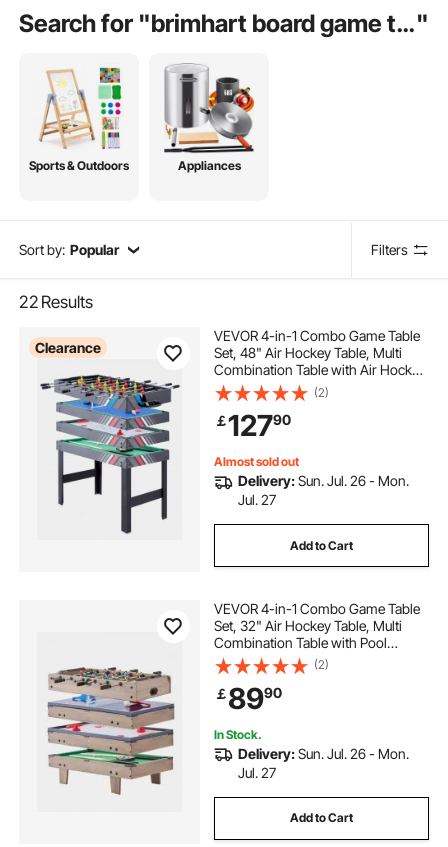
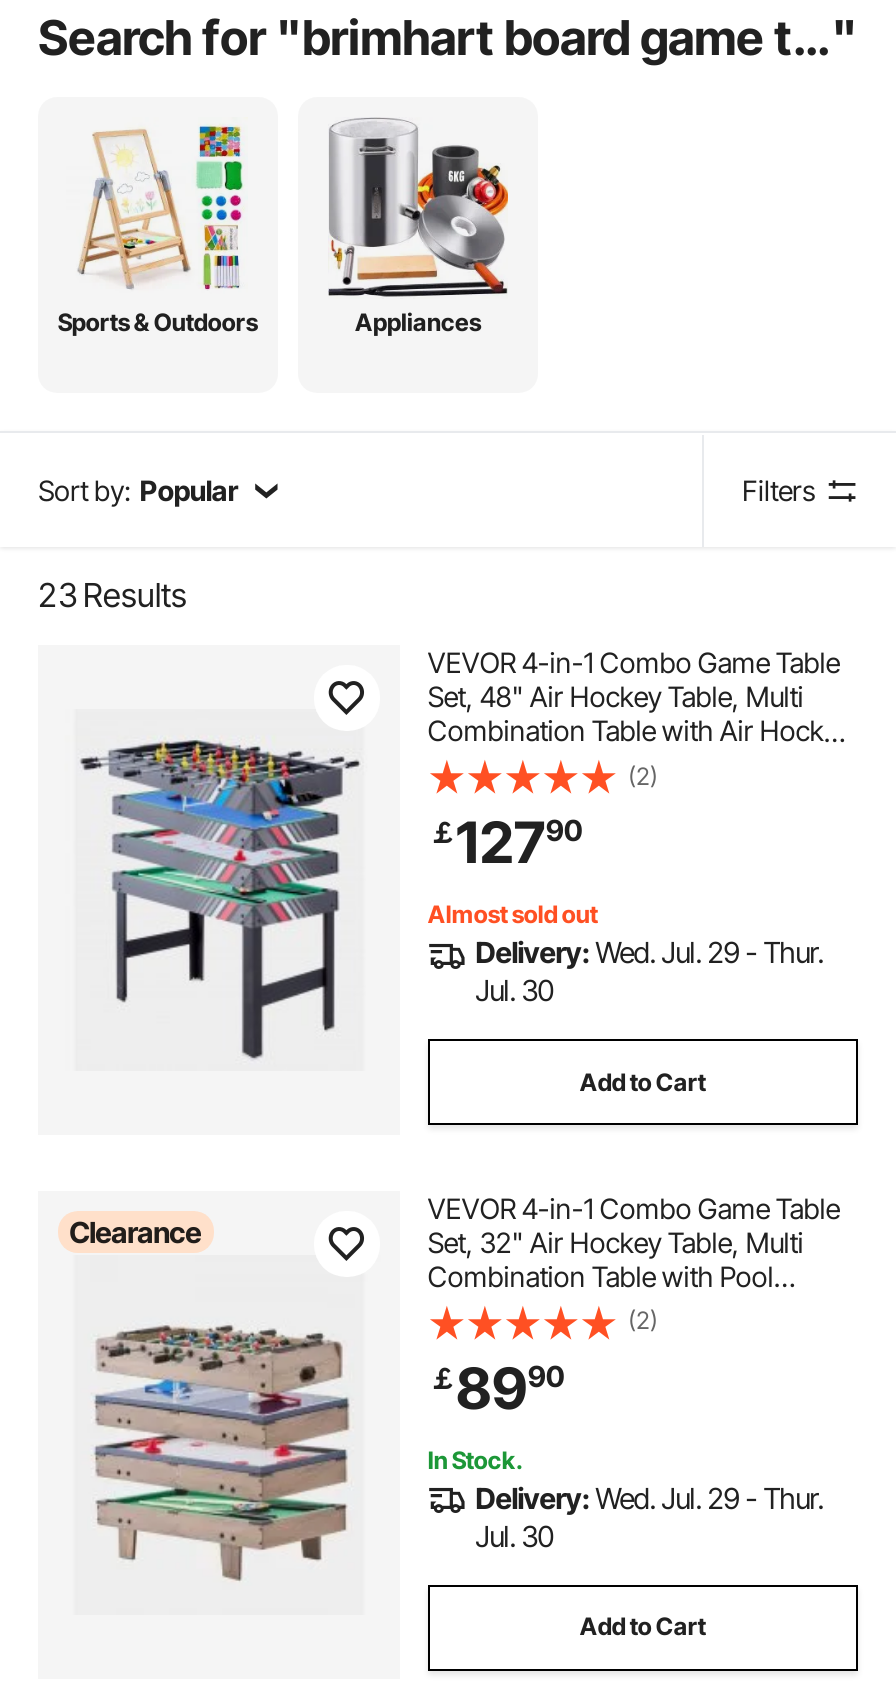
[19,292,101,356] 22 Results | Clearance -> [38,575,187,615] 23 Results
[238,472,409,489] Delivery: Sun. Jul. 26 - Mon. -> [475,936,823,970] Delivery: Wed. Jul. 29 - Thur.
[238,491,276,508] Jul. 27 -> [475,974,553,1008] Jul. 30
none -> [69,1215,201,1249] Clearance
[238,745,409,762] Delivery: Sun. Jul. 26 - Mon. -> [475,1481,823,1515] Delivery: Wed. Jul. 29 - Thur.
[238,764,276,781] Jul. 27 -> [475,1519,553,1553] Jul. 30

